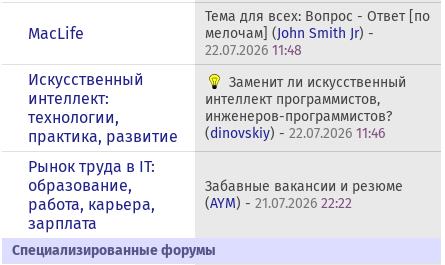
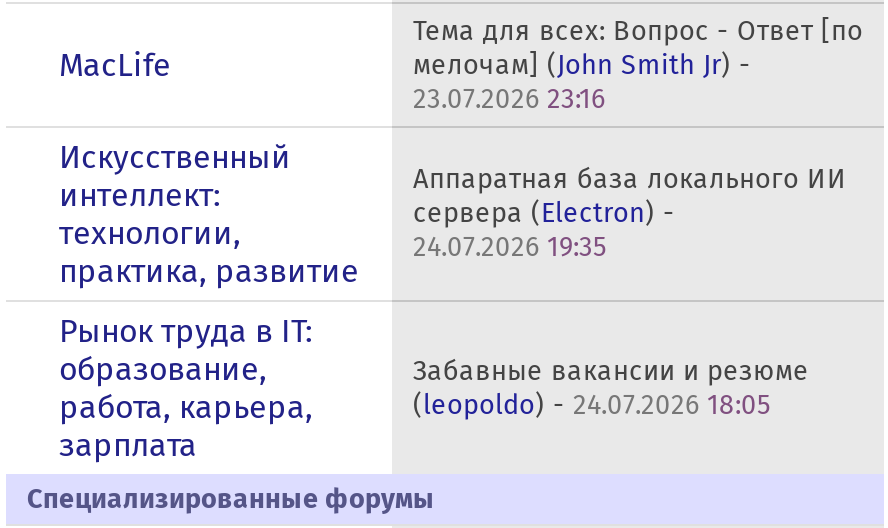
[205,42,302,59] 22.07.2026 11:48 -> [413,82,605,116] 23.07.2026 23:16
[205,74,406,142] Заменит ли искусственный | интеллект программистов, | инженеров-программистов? | (dinovskiy) - 22.07.2026 11:46 -> [413,162,847,264] Аппаратная база локального ИИ | сервера (Electron) - | 24.07.2026 19:35
[205,195,352,212] (AYM) - 21.07.2026 22:22 -> [413,388,771,422] (leopoldo) - 24.07.2026 18:05

